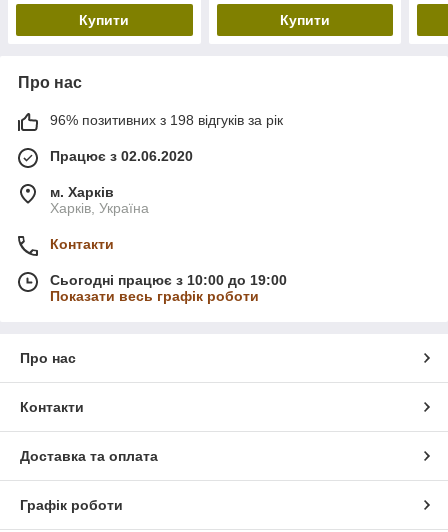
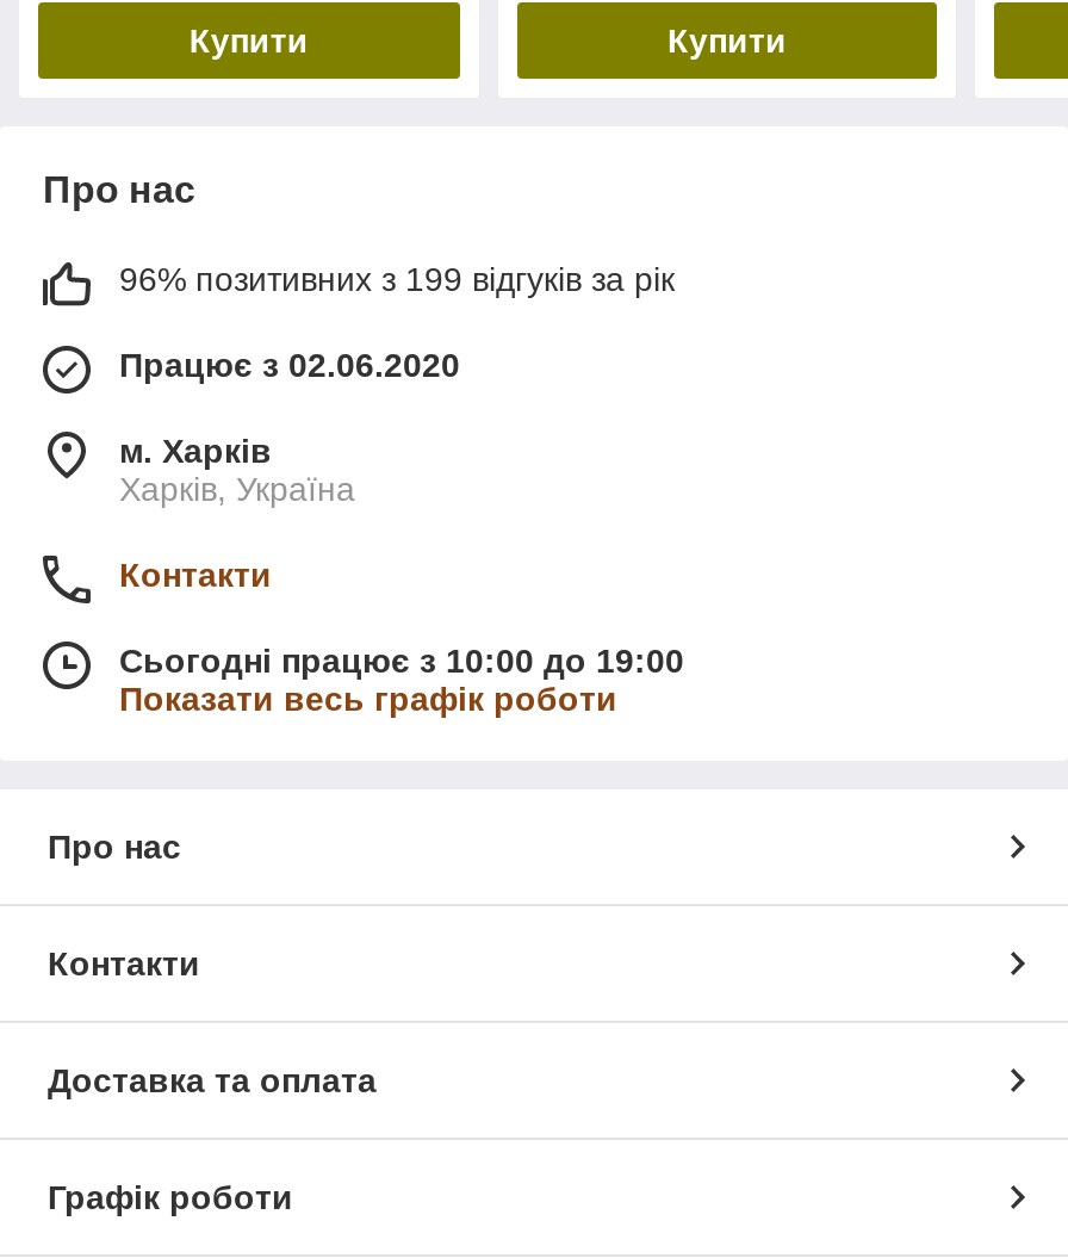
[50,112,283,128] 96% позитивних з 198 відгуків за рік -> [119,259,675,298] 96% позитивних з 199 відгуків за рік

